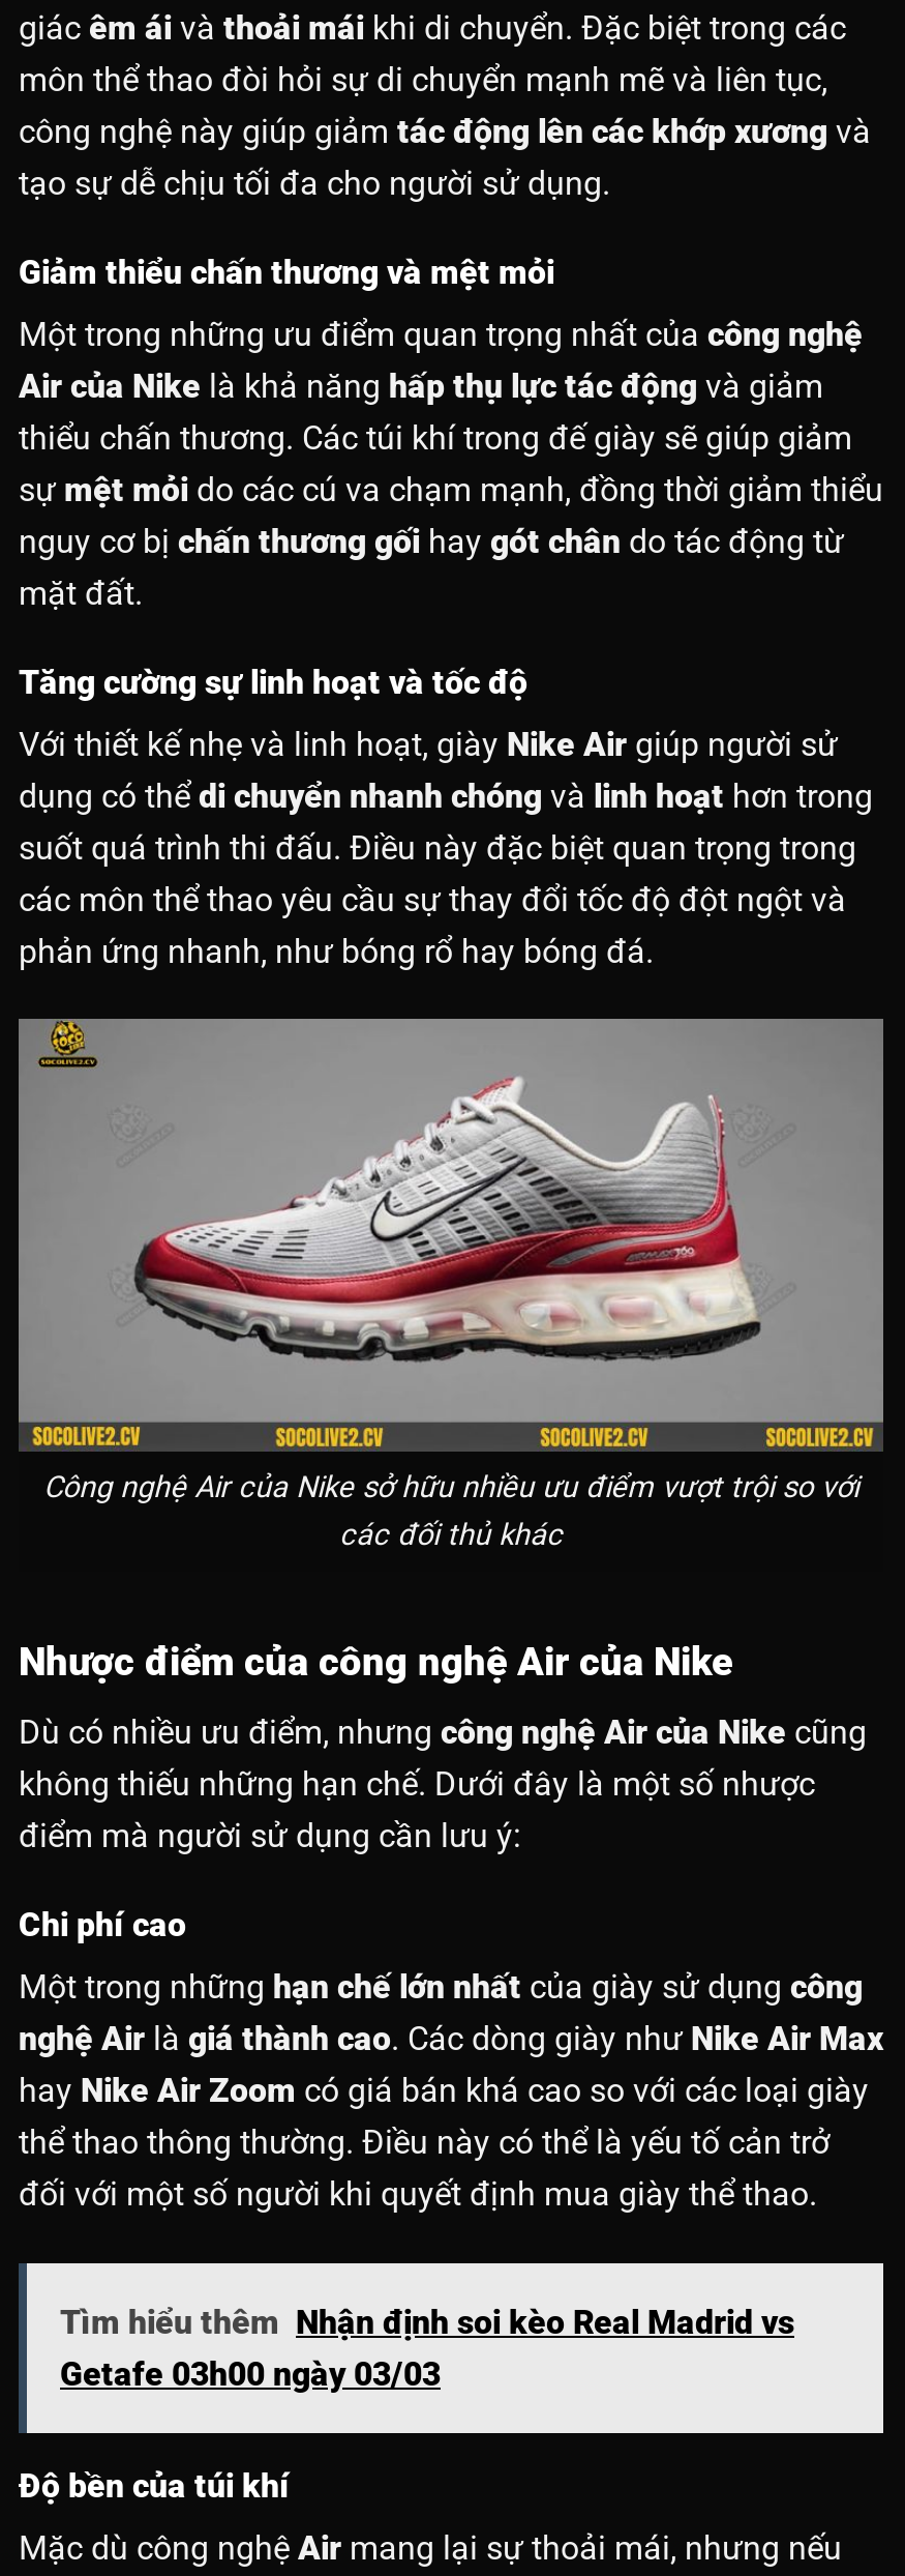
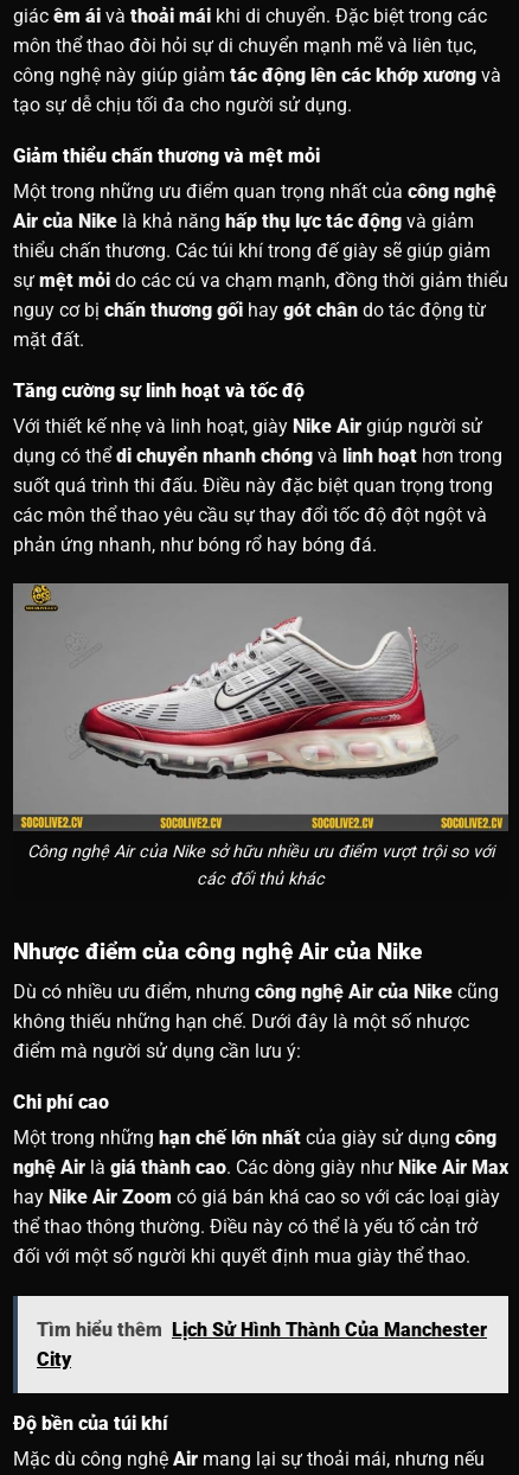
[60,2303,794,2394] Tìm hiểu thêm Nhận định soi kèo Real Madrid vs | Getafe 03h00 ngày 03/03 -> [37,1318,487,1371] Tìm hiểu thêm Lịch Sử Hình Thành Của Manchester | City

